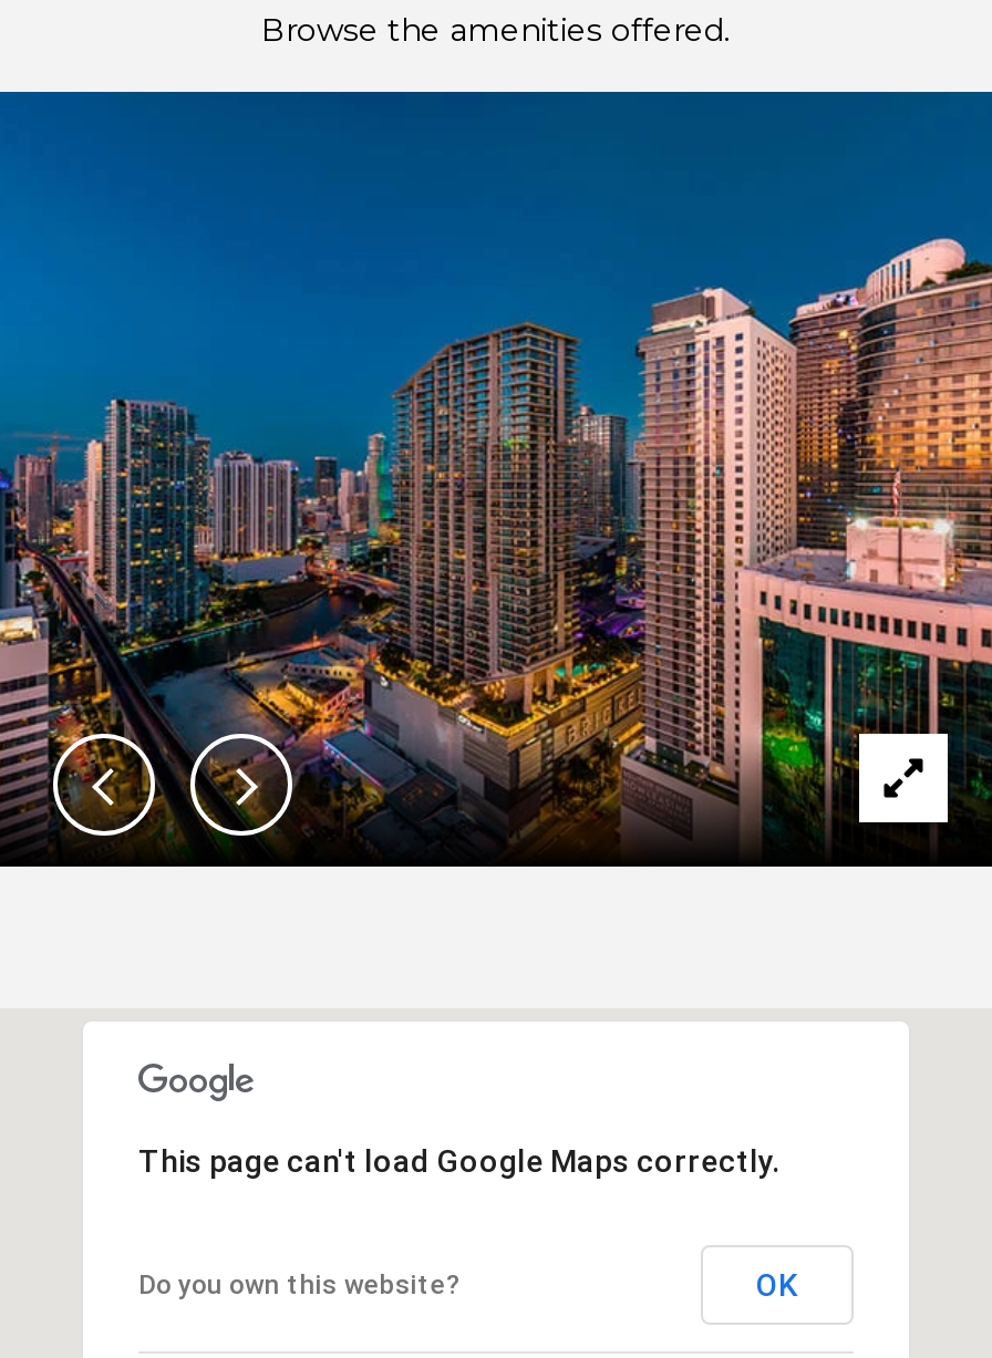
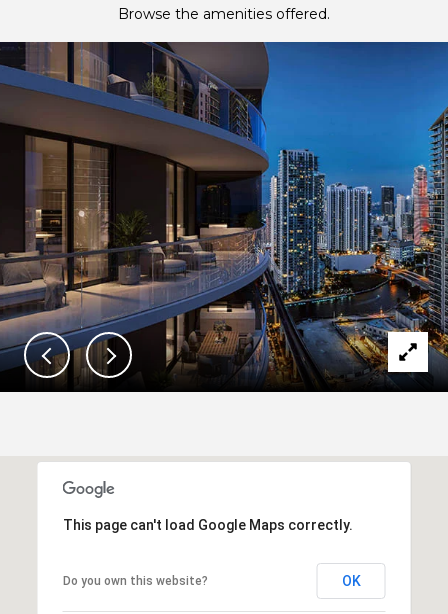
[7,90,985,842] [image] -> [3,41,445,383] [image]

